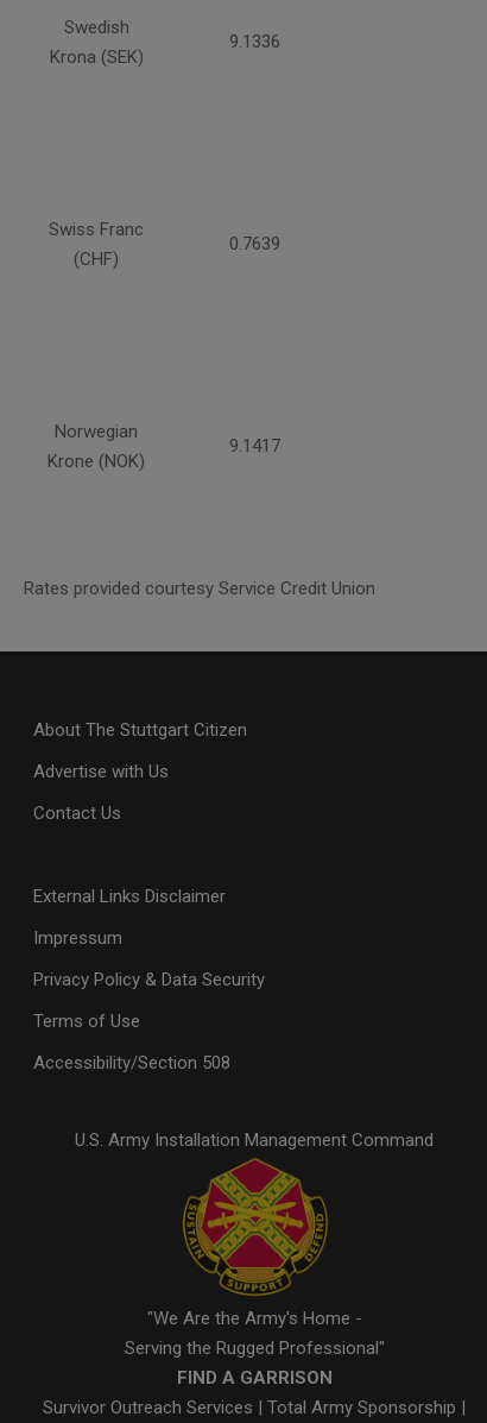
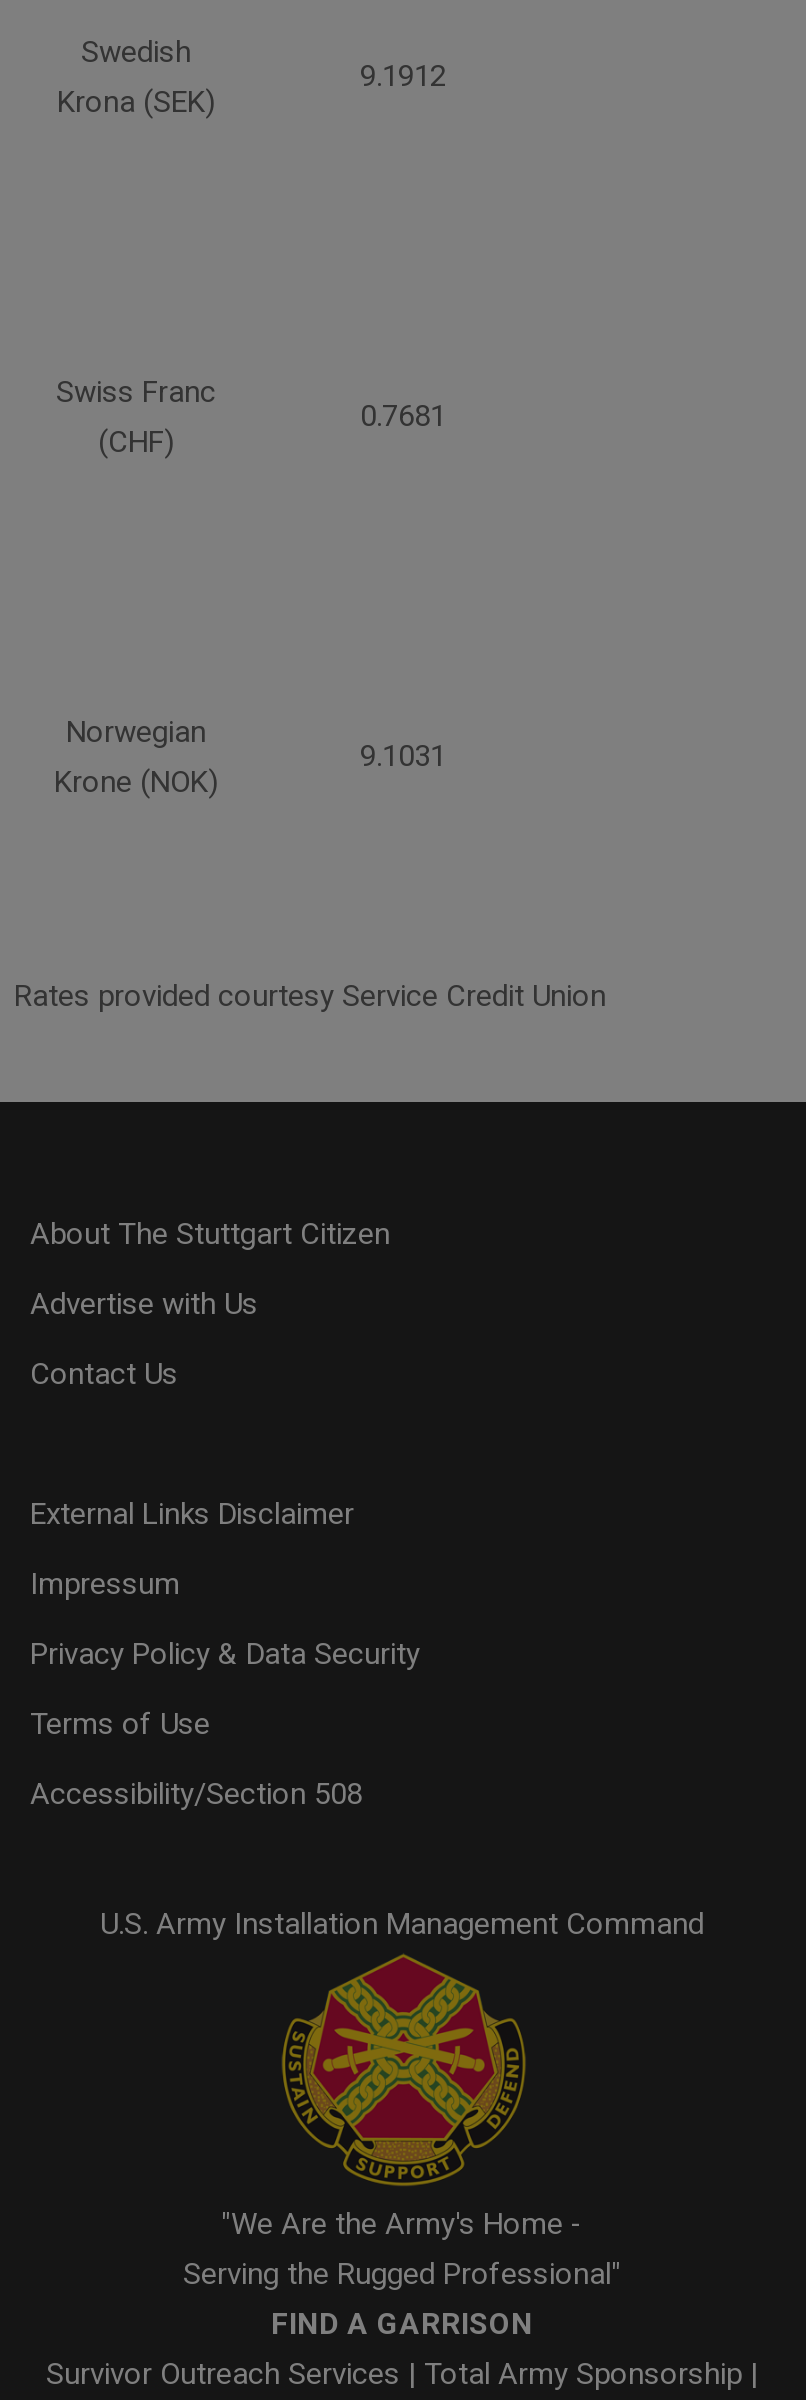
[229,31,280,52] 9.1336 -> [360,58,446,94] 9.1912
[229,233,280,255] 0.7639 -> [360,398,446,434] 0.7681
[229,435,280,457] 9.1417 -> [360,738,446,774] 9.1031

